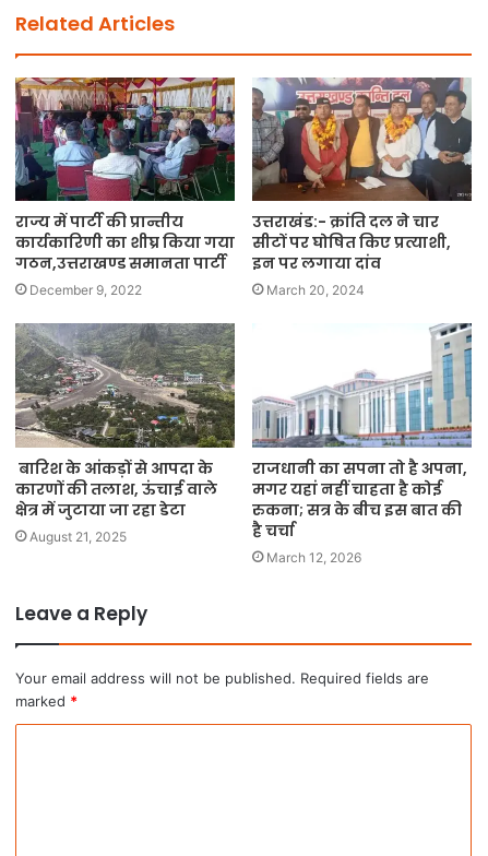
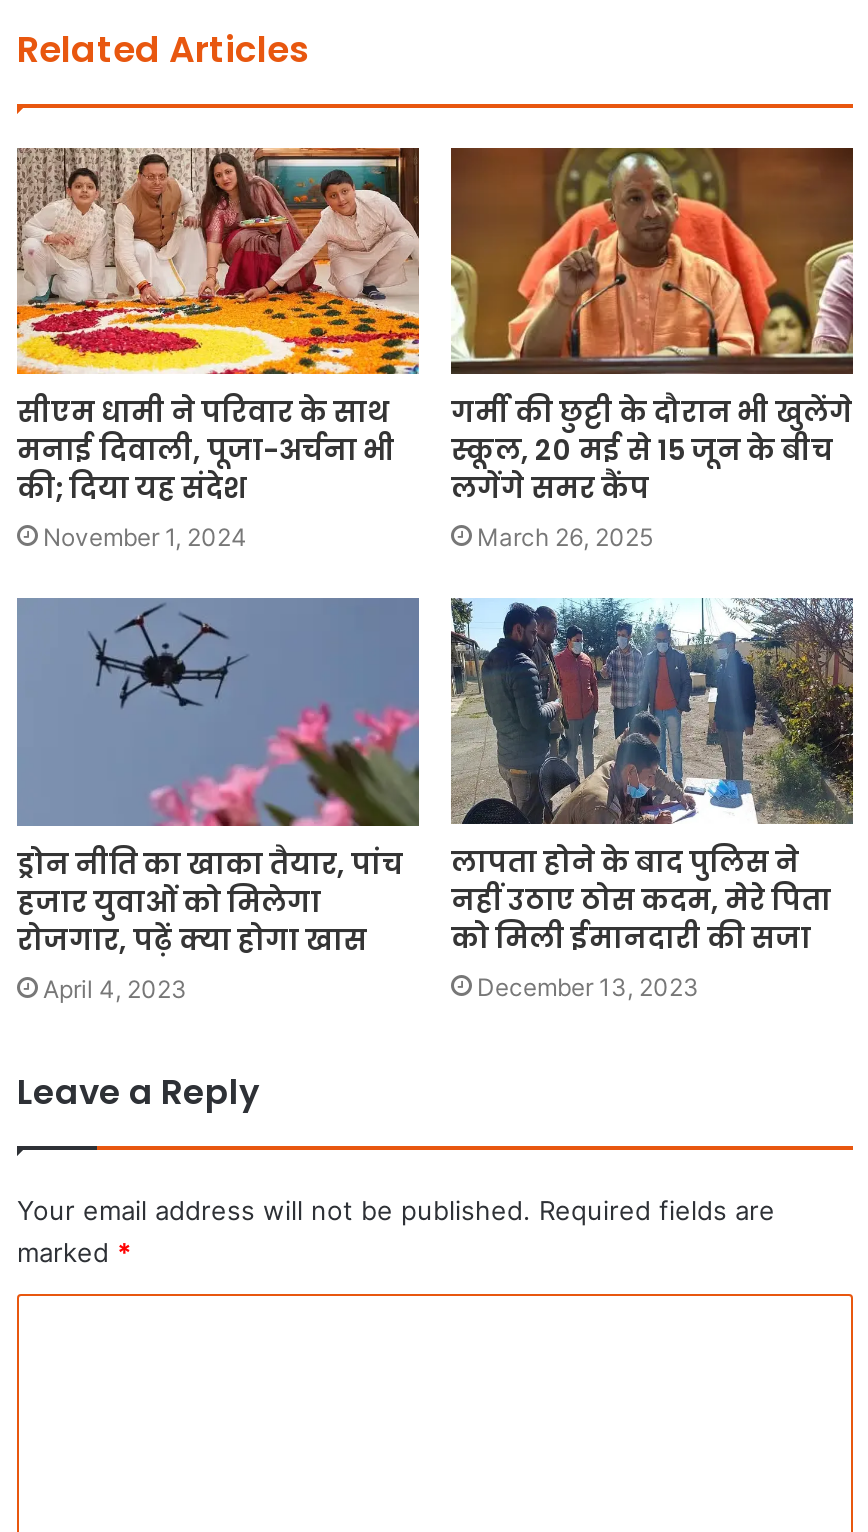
[14,76,236,299] [image] | राज्य में पार्टी की प्रान्तीय | कार्यकारिणी का शीघ्र किया गया | गठन,उत्तराखण्ड समानता पार्टी | December 9, 2022 -> [15,146,421,552] [image] | सीएम धामी ने परिवार के साथ | मनाई दिवाली, पूजा-अर्चना भी | की; दिया यह संदेश | November 1, 2024
[251,76,472,299] [image] | उत्तराखंड:- क्रांति दल ने चार | सीटों पर घोषित किए प्रत्याशी, | इन पर लगाया दांव | March 20, 2024 -> [449,146,855,553] [image] | गर्मी की छुट्टी के दौरान भी खुलेंगे | स्कूल, 20 मई से 15 जून के बीच | लगेंगे समर कैंप | March 26, 2025
[14,323,236,545] [image] | बारिश के आंकड़ों से आपदा के | कारणों की तलाश, ऊंचाई वाले | क्षेत्र में जुटाया जा रहा डेटा | August 21, 2025 -> [17,598,421,1004] [image] | ड्रोन नीति का खाका तैयार, पांच | हजार युवाओं को मिलेगा | रोजगार, पढ़ें क्या होगा खास | April 4, 2023
[252,324,473,565] [image] | राजधानी का सपना तो है अपना, | मगर यहां नहीं चाहता है कोई | रुकना; सत्र के बीच इस बात की | है चर्चा | March 12, 2026 -> [449,596,855,1003] [image] | लापता होने के बाद पुलिस ने | नहीं उठाए ठोस कदम, मेरे पिता | को मिली ईमानदारी की सजा | December 13, 2023

